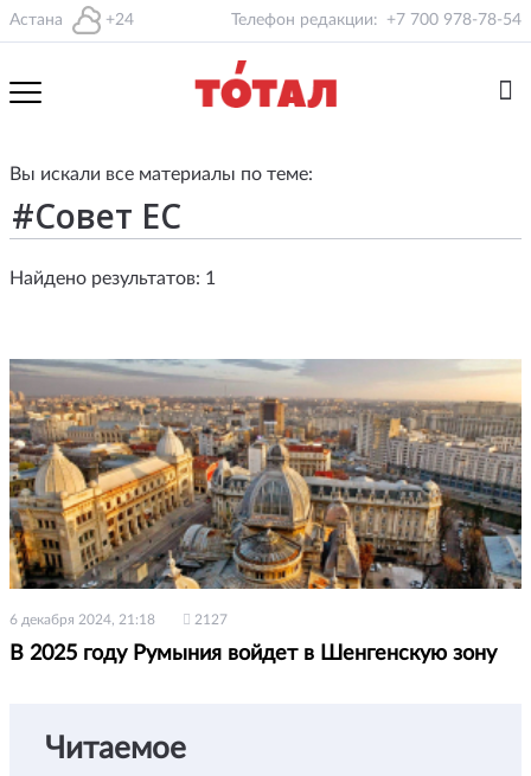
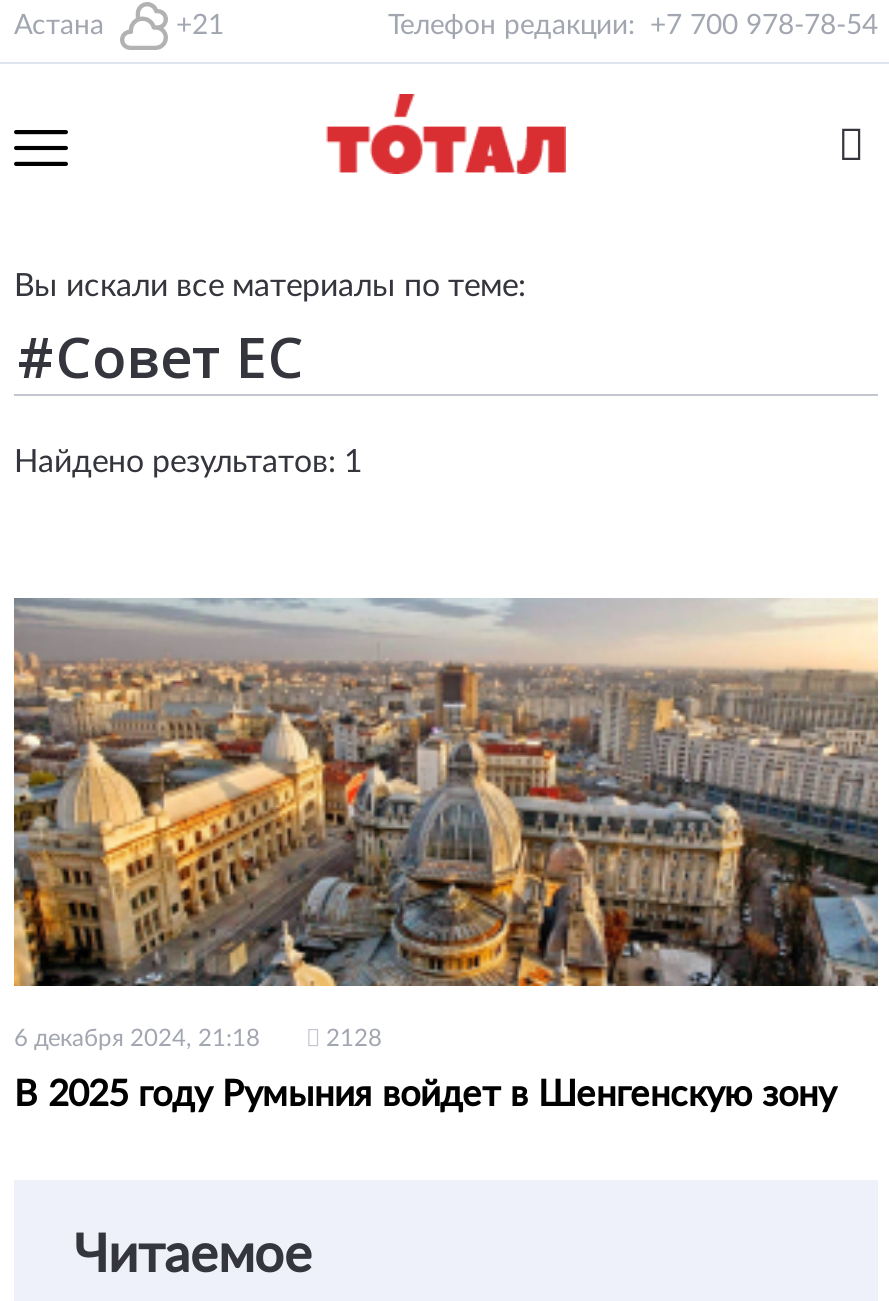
[105,12,134,28] +24 -> [176,12,224,40] +21
[191,613,228,627] 2127 -> [320,1026,382,1050] 2128

